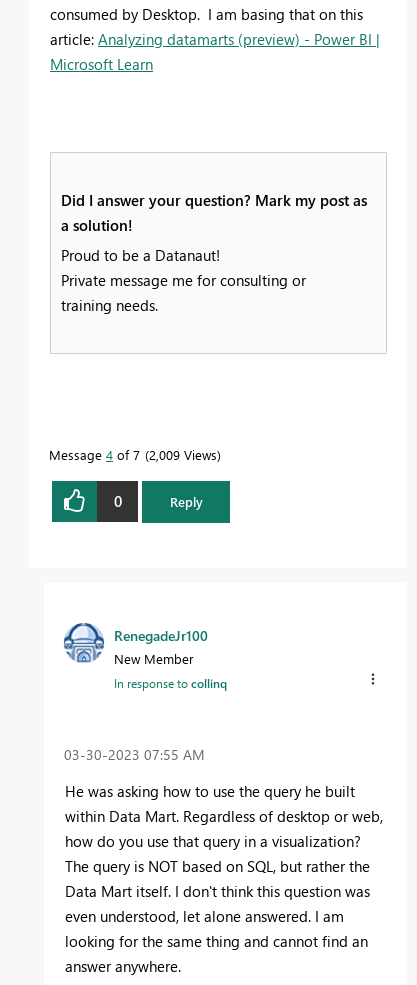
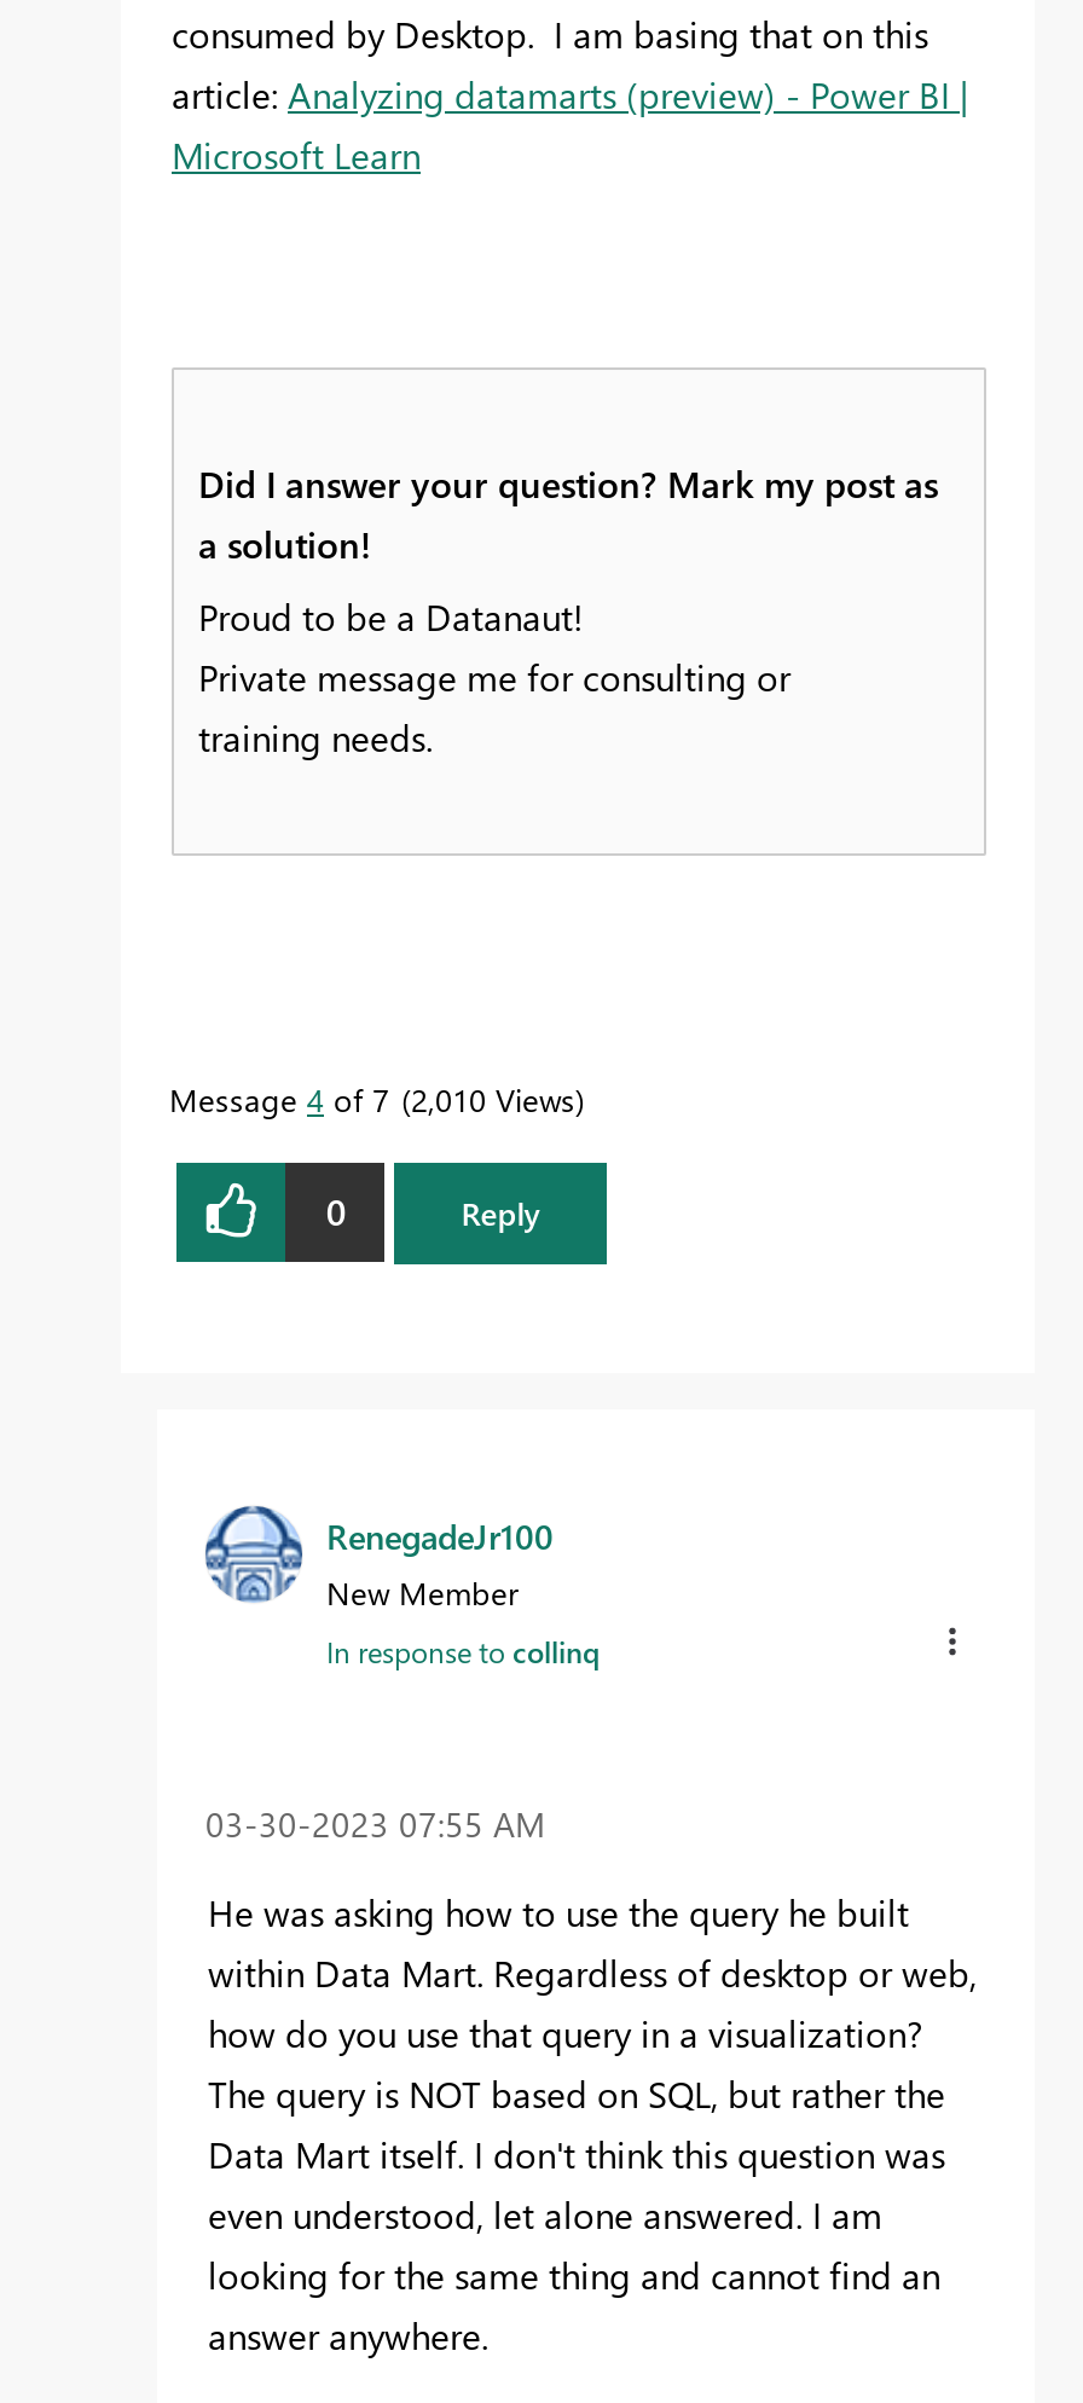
[49,446,217,463] Message 4 of 7 2,009 Views -> [169,1078,575,1119] Message 4 of 7 2,010 Views

